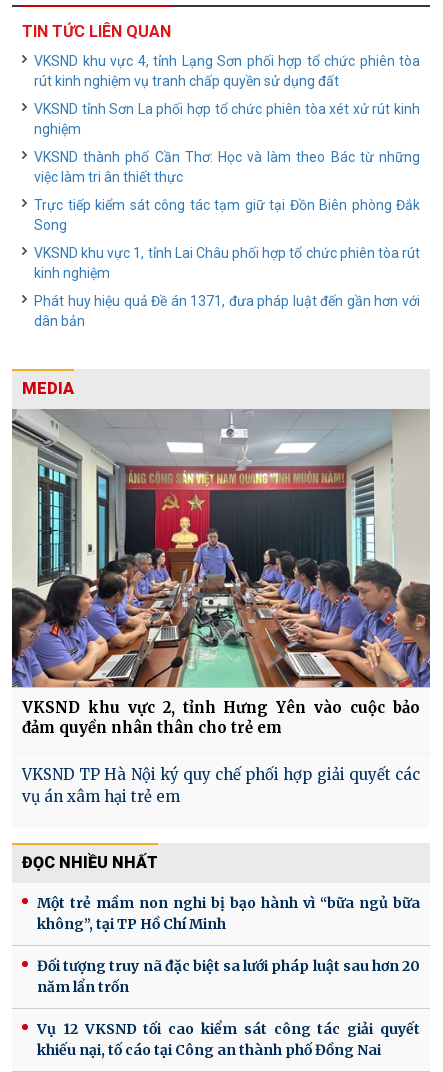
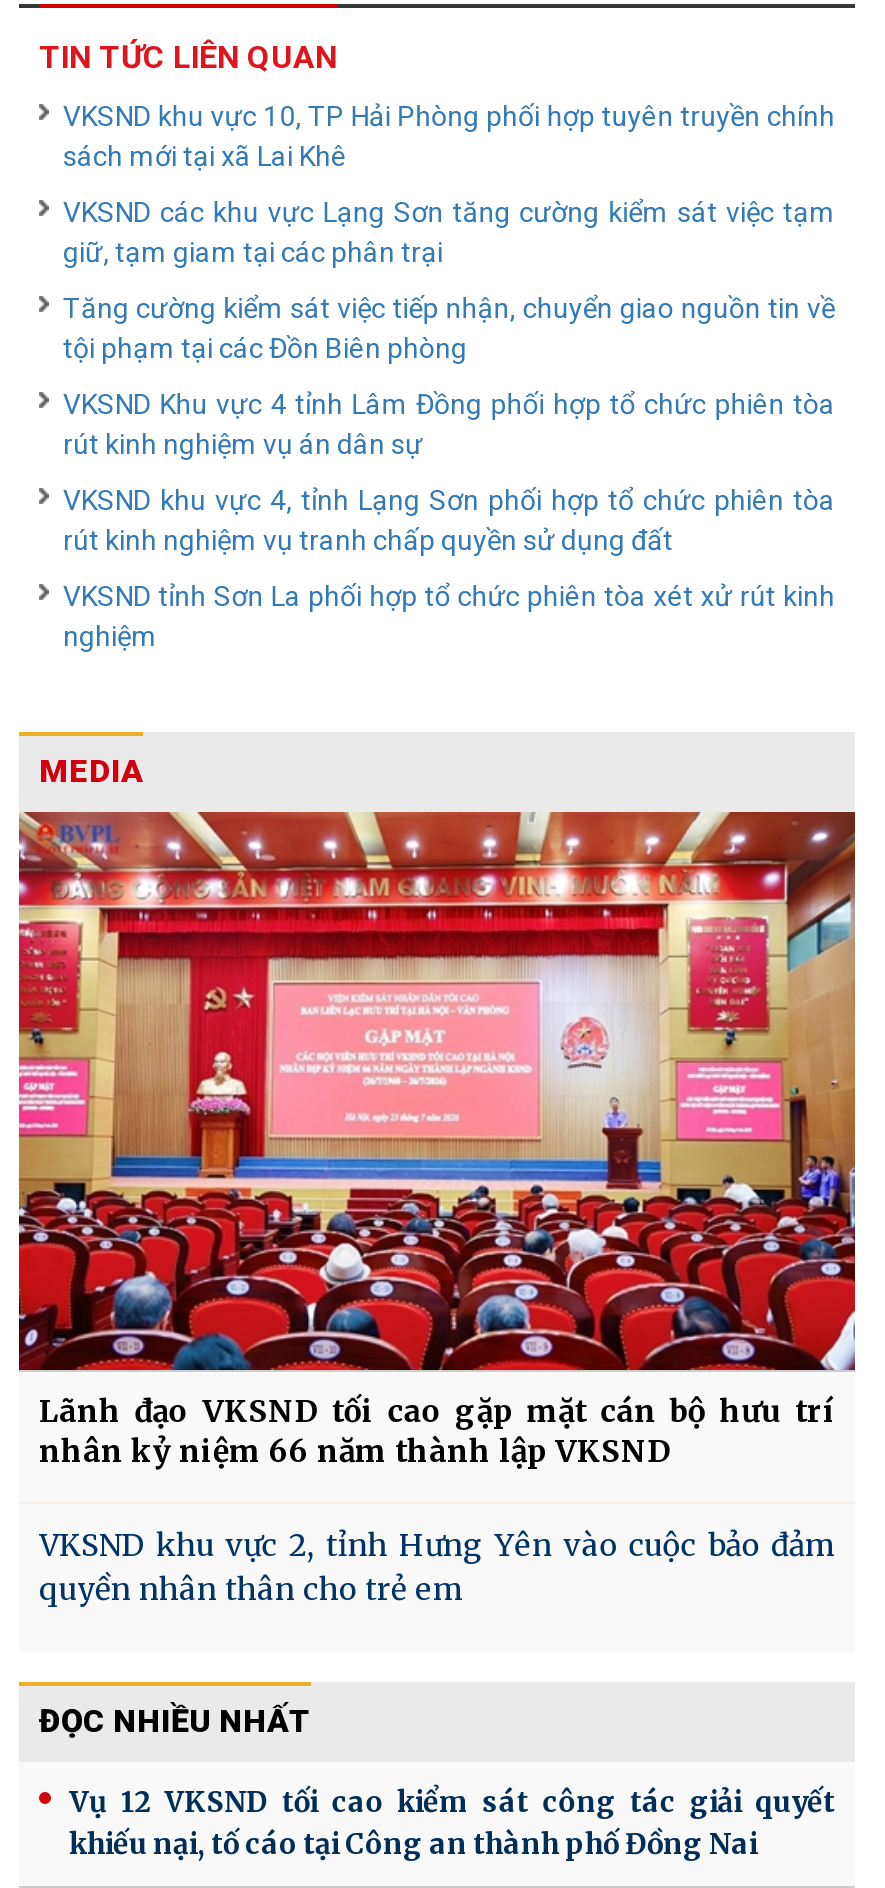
none -> [63,100,835,460] VKSND khu vực 10, TP Hải Phòng phối hợp tuyên truyền chính | sách mới tại xã Lai Khê | VKSND các khu vực Lạng Sơn tăng cường kiểm sát việc tạm | giữ, tạm giam tại các phân trại | Tăng cường kiểm sát việc tiếp nhận, chuyển giao nguồn tin về | tội phạm tại các Đồn Biên phòng | VKSND Khu vực 4 tỉnh Lâm Đồng phối hợp tổ chức phiên tòa | rút kinh nghiệm vụ án dân sự
moved [34,53,420,137] -> [63,484,835,652]: VKSND khu vực 4, tỉnh Lạng Sơn phối hợp tổ chức phiên tòa | rút kinh nghiệm vụ tranh chấp quyền sử dụng đất | VKSND tỉnh Sơn La phối hợp tổ chức phiên tòa xét xử rút kinh | nghiệm
[34,149,420,329] VKSND thành phố Cần Thơ: Học và làm theo Bác từ những | việc làm tri ân thiết thực | Trực tiếp kiểm sát công tác tạm giữ tại Đồn Biên phòng Đắk | Song | VKSND khu vực 1, tỉnh Lai Châu phối hợp tổ chức phiên tòa rút | kinh nghiệm | Phát huy hiệu quả Đề án 1371, đưa pháp luật đến gần hơn với | dân bản -> none
[11,409,431,737] [image] | VKSND khu vực 2, tỉnh Hưng Yên vào cuộc bảo | đảm quyền nhân thân cho trẻ em -> [17,810,857,1470] [image] | Lãnh đạo VKSND tối cao gặp mặt cán bộ hưu trí | nhân kỷ niệm 66 năm thành lập VKSND
[22,765,420,806] VKSND TP Hà Nội ký quy chế phối hợp giải quyết các | vụ án xâm hại trẻ em -> [39,1526,835,1608] VKSND khu vực 2, tỉnh Hưng Yên vào cuộc bảo đảm | quyền nhân thân cho trẻ em
[37,894,420,996] Một trẻ mầm non nghi bị bạo hành vì “bữa ngủ bữa | không”, tại TP Hồ Chí Minh | Đối tượng truy nã đặc biệt sa lưới pháp luật sau hơn 20 | năm lẩn trốn -> none

